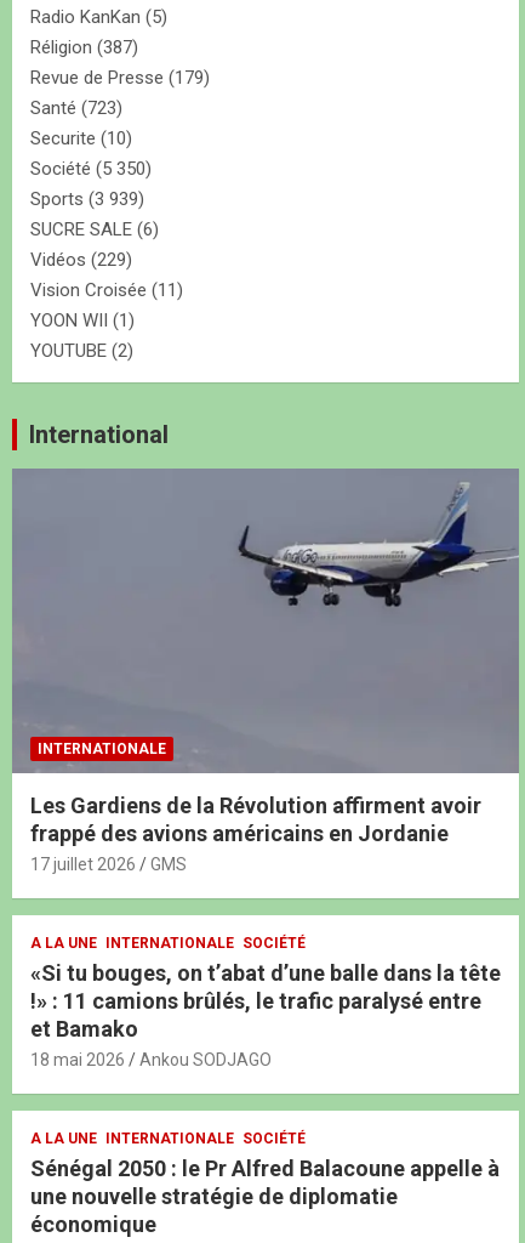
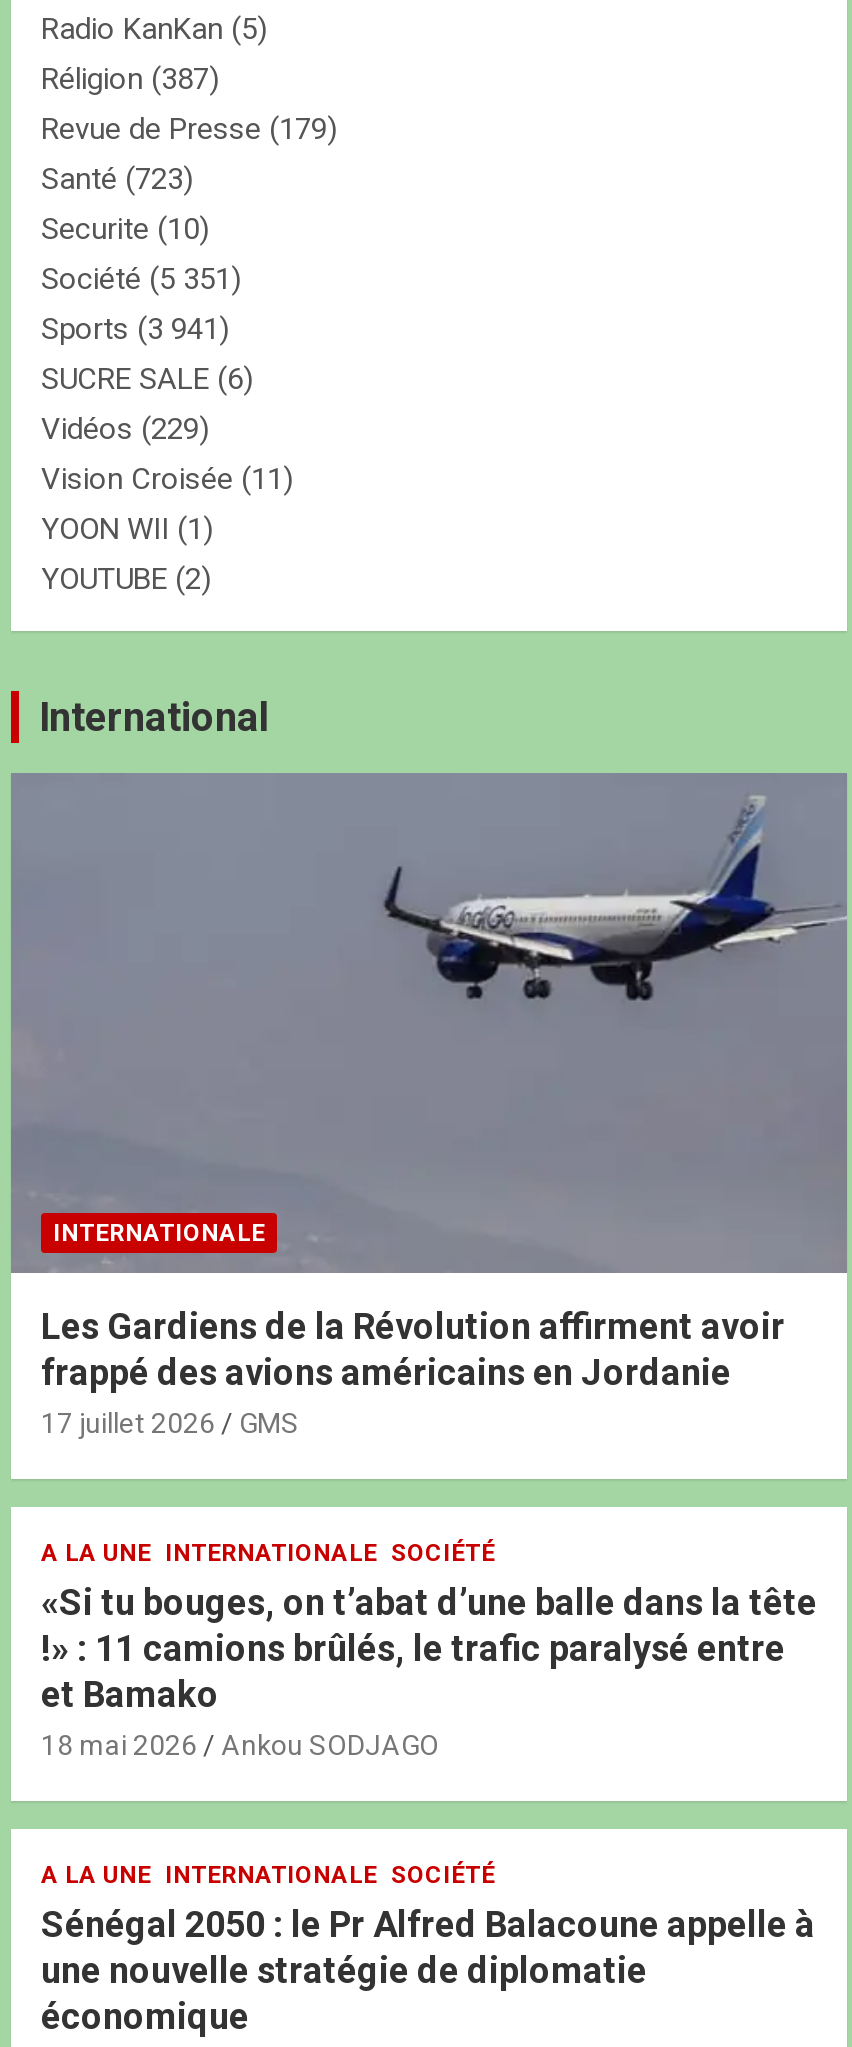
[30,158,152,180] Société (5 350) -> [41,260,241,296] Société (5 351)
[30,189,144,210] Sports (3 939) -> [41,310,229,346] Sports (3 941)

